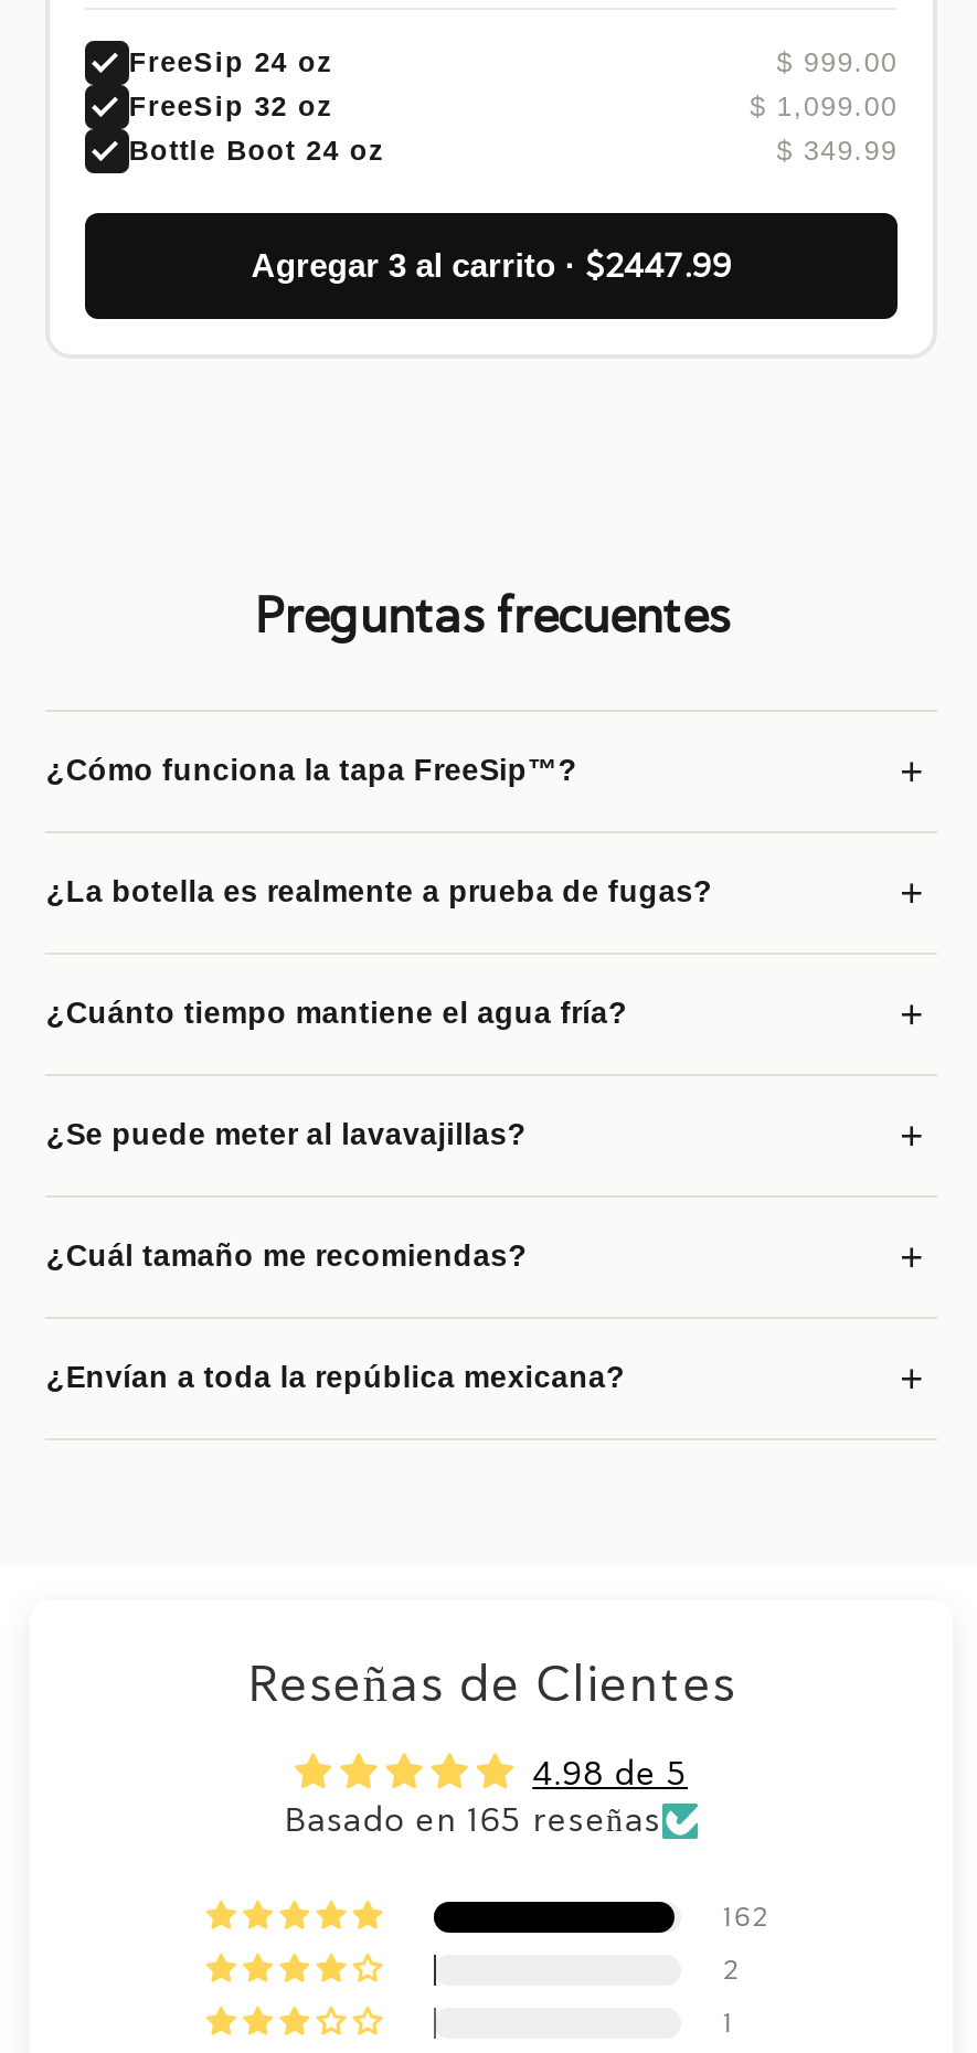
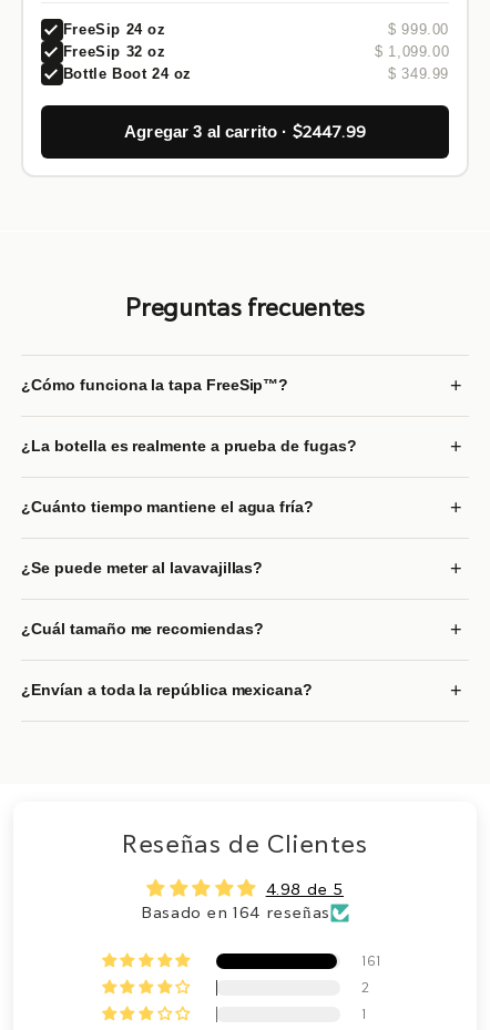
[284,1804,661,1837] Basado en 165 reseñas -> [141,904,330,921] Basado en 164 reseñas
[723,1903,769,1930] 162 -> [362,954,381,968] 161

